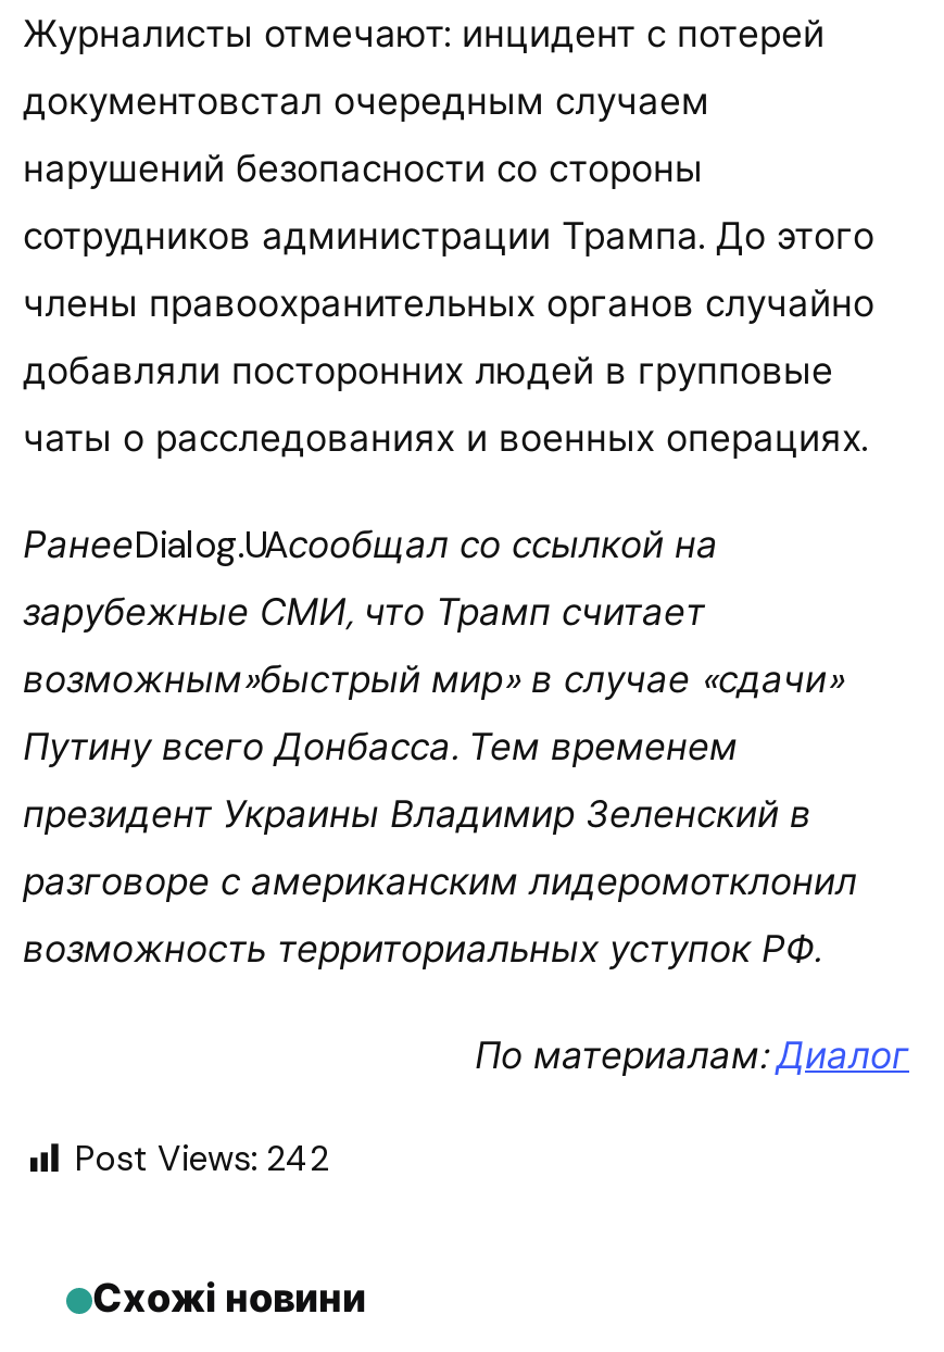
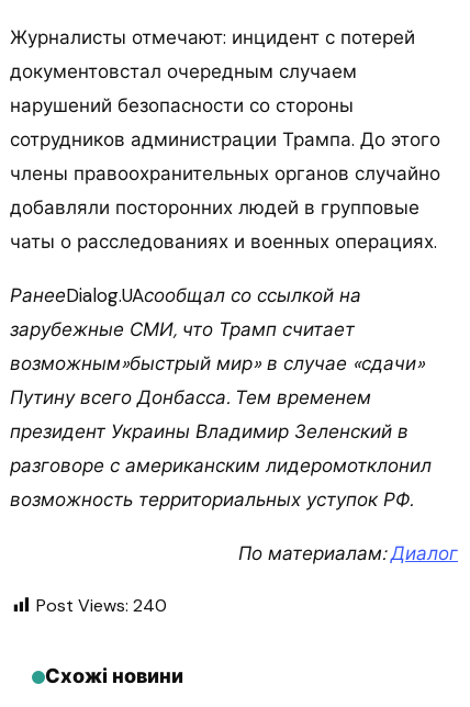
[75,1136,329,1182] Post Views: 242 -> [36,594,167,617] Post Views: 240

